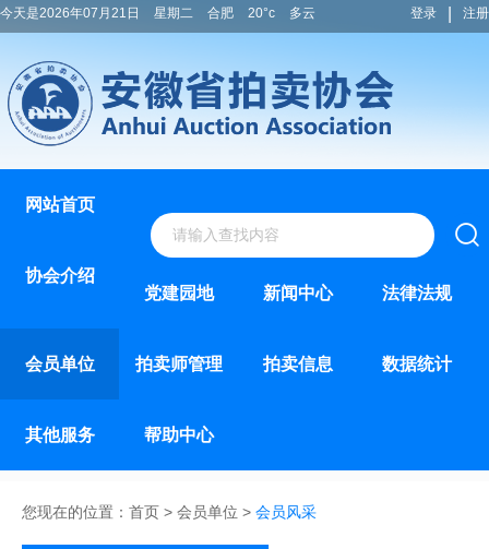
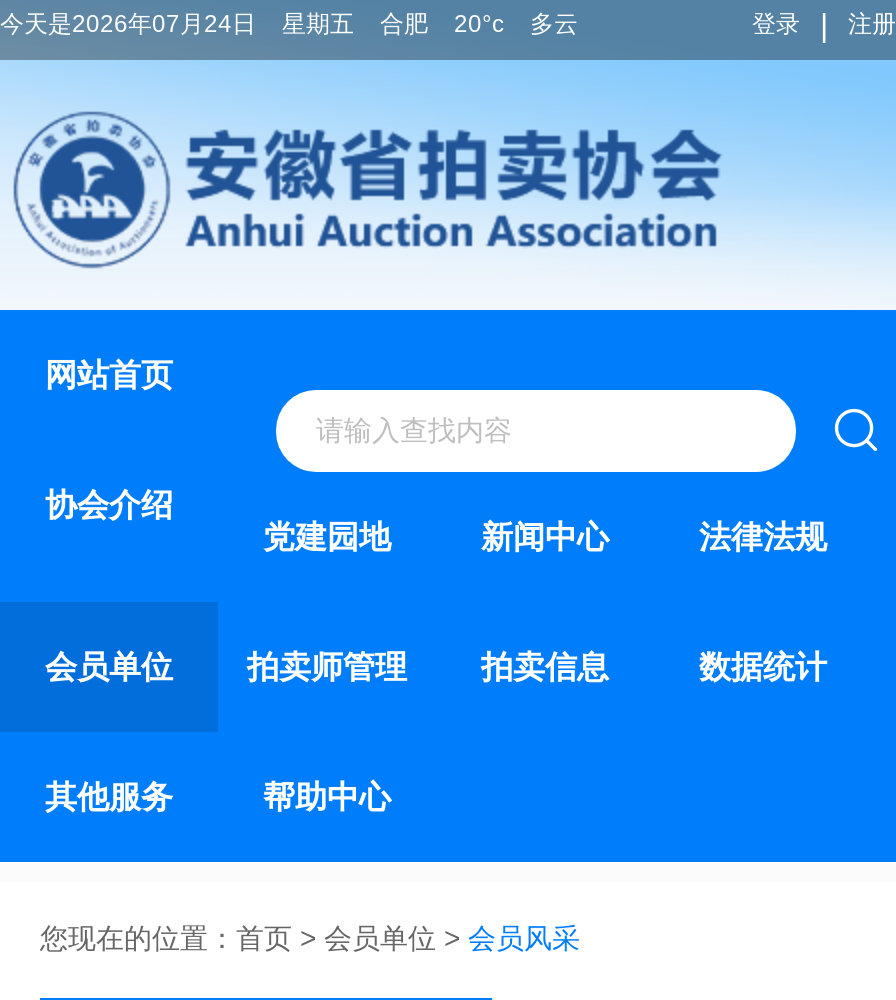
[0,5,140,21] 今天是2026年07月21日 -> [0,10,256,38] 今天是2026年07月24日
[154,5,193,21] 星期二 -> [282,10,354,38] 星期五

